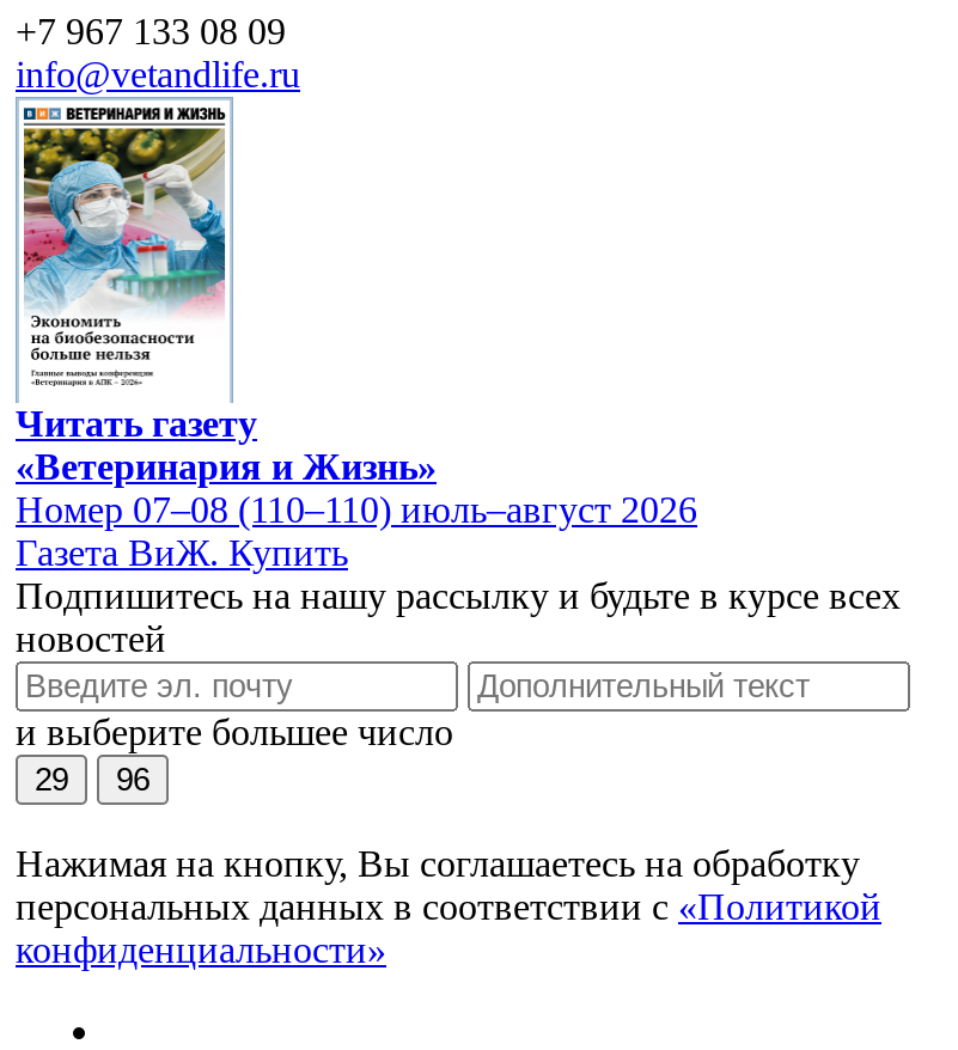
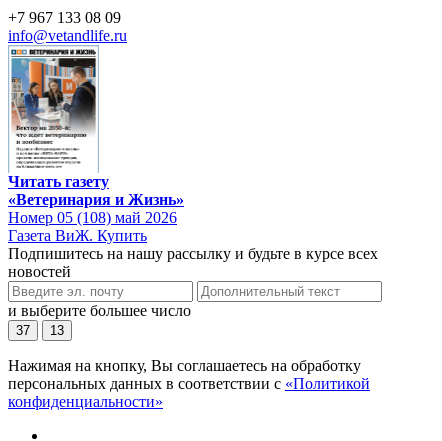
[20,126,226,391] [image] -> [11,57,97,169] [image]
[16,488,697,529] Номер 07–08 (110–110) июль–август 2026 -> [8,209,177,226] Номер 05 (108) май 2026
[35,761,68,797] 29 -> [16,323,30,338] 37
[116,761,150,797] 96 -> [50,323,64,338] 13

